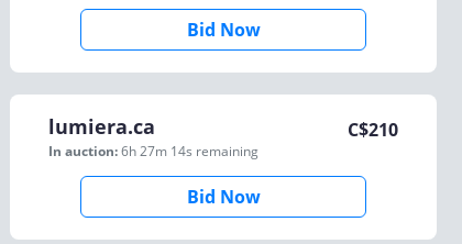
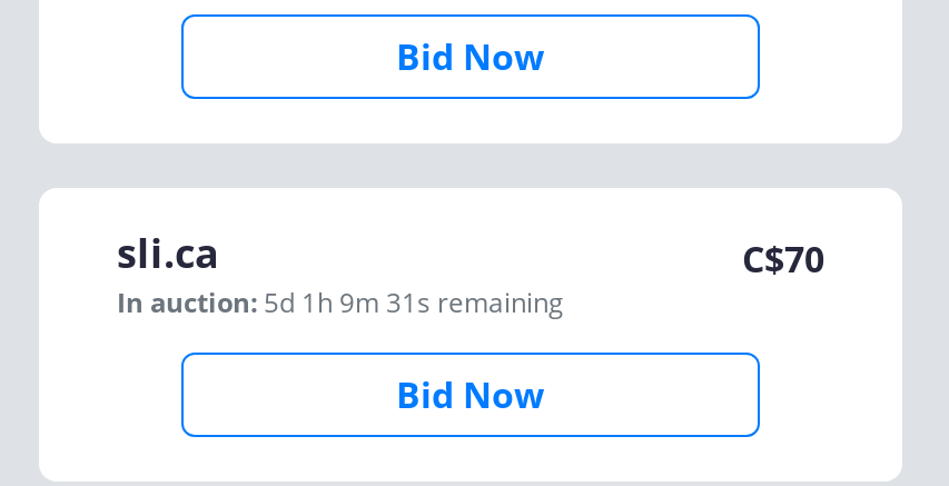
[48,113,258,160] lumiera.ca | In auction: 6h 27m 14s remaining -> [117,226,564,321] sli.ca | In auction: 5d 1h 9m 31s remaining
[348,118,398,142] C$210 -> [742,235,824,284] C$70

